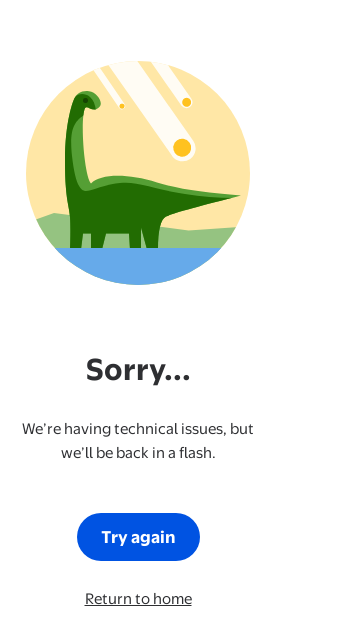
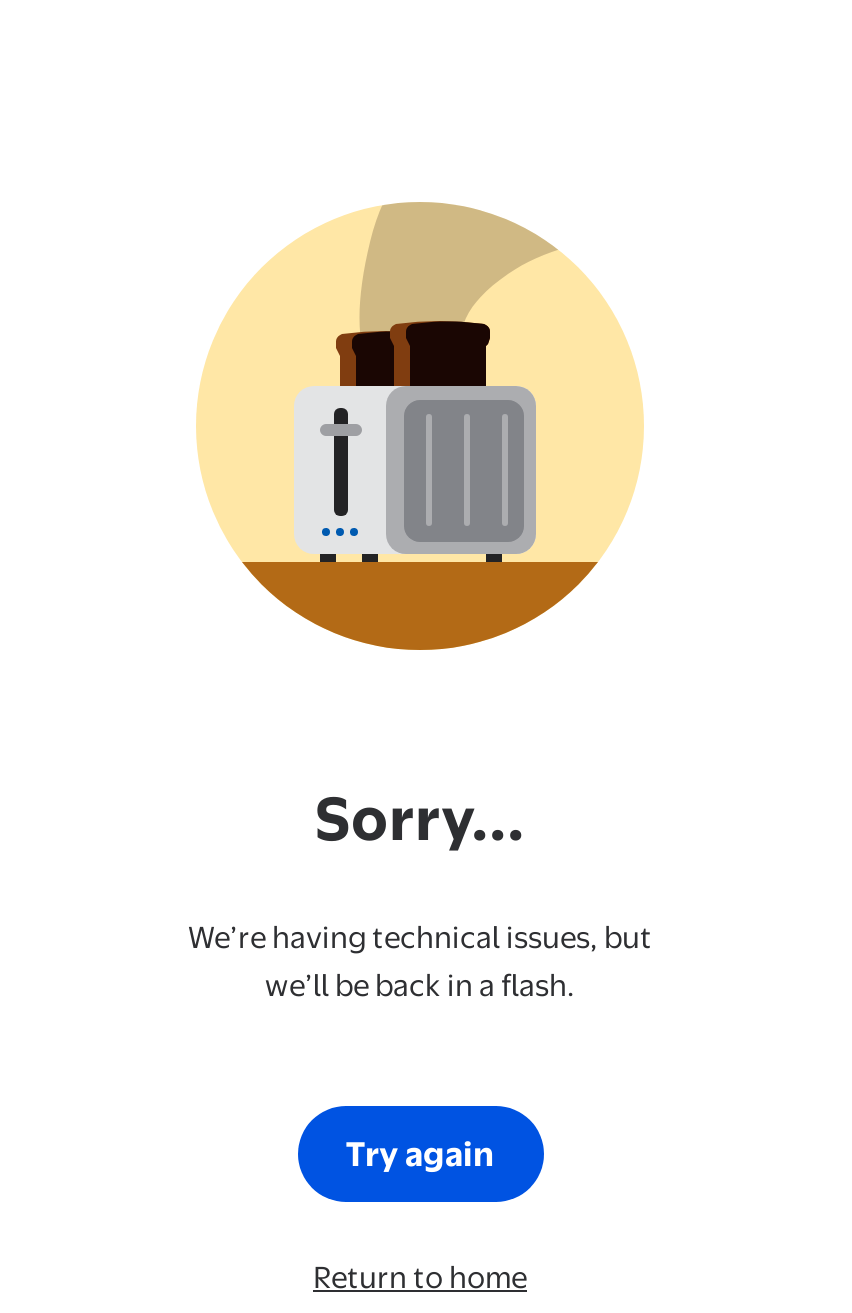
[36,62,240,286] [image] -> [218,202,618,652] [image]

